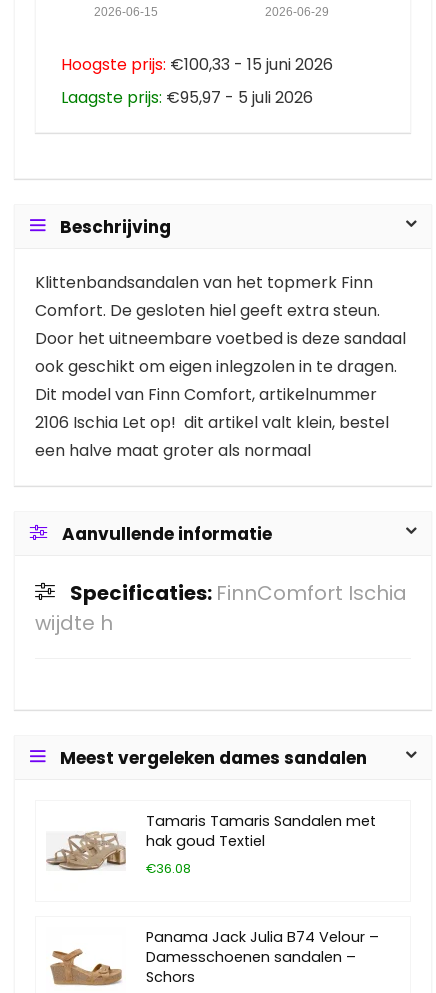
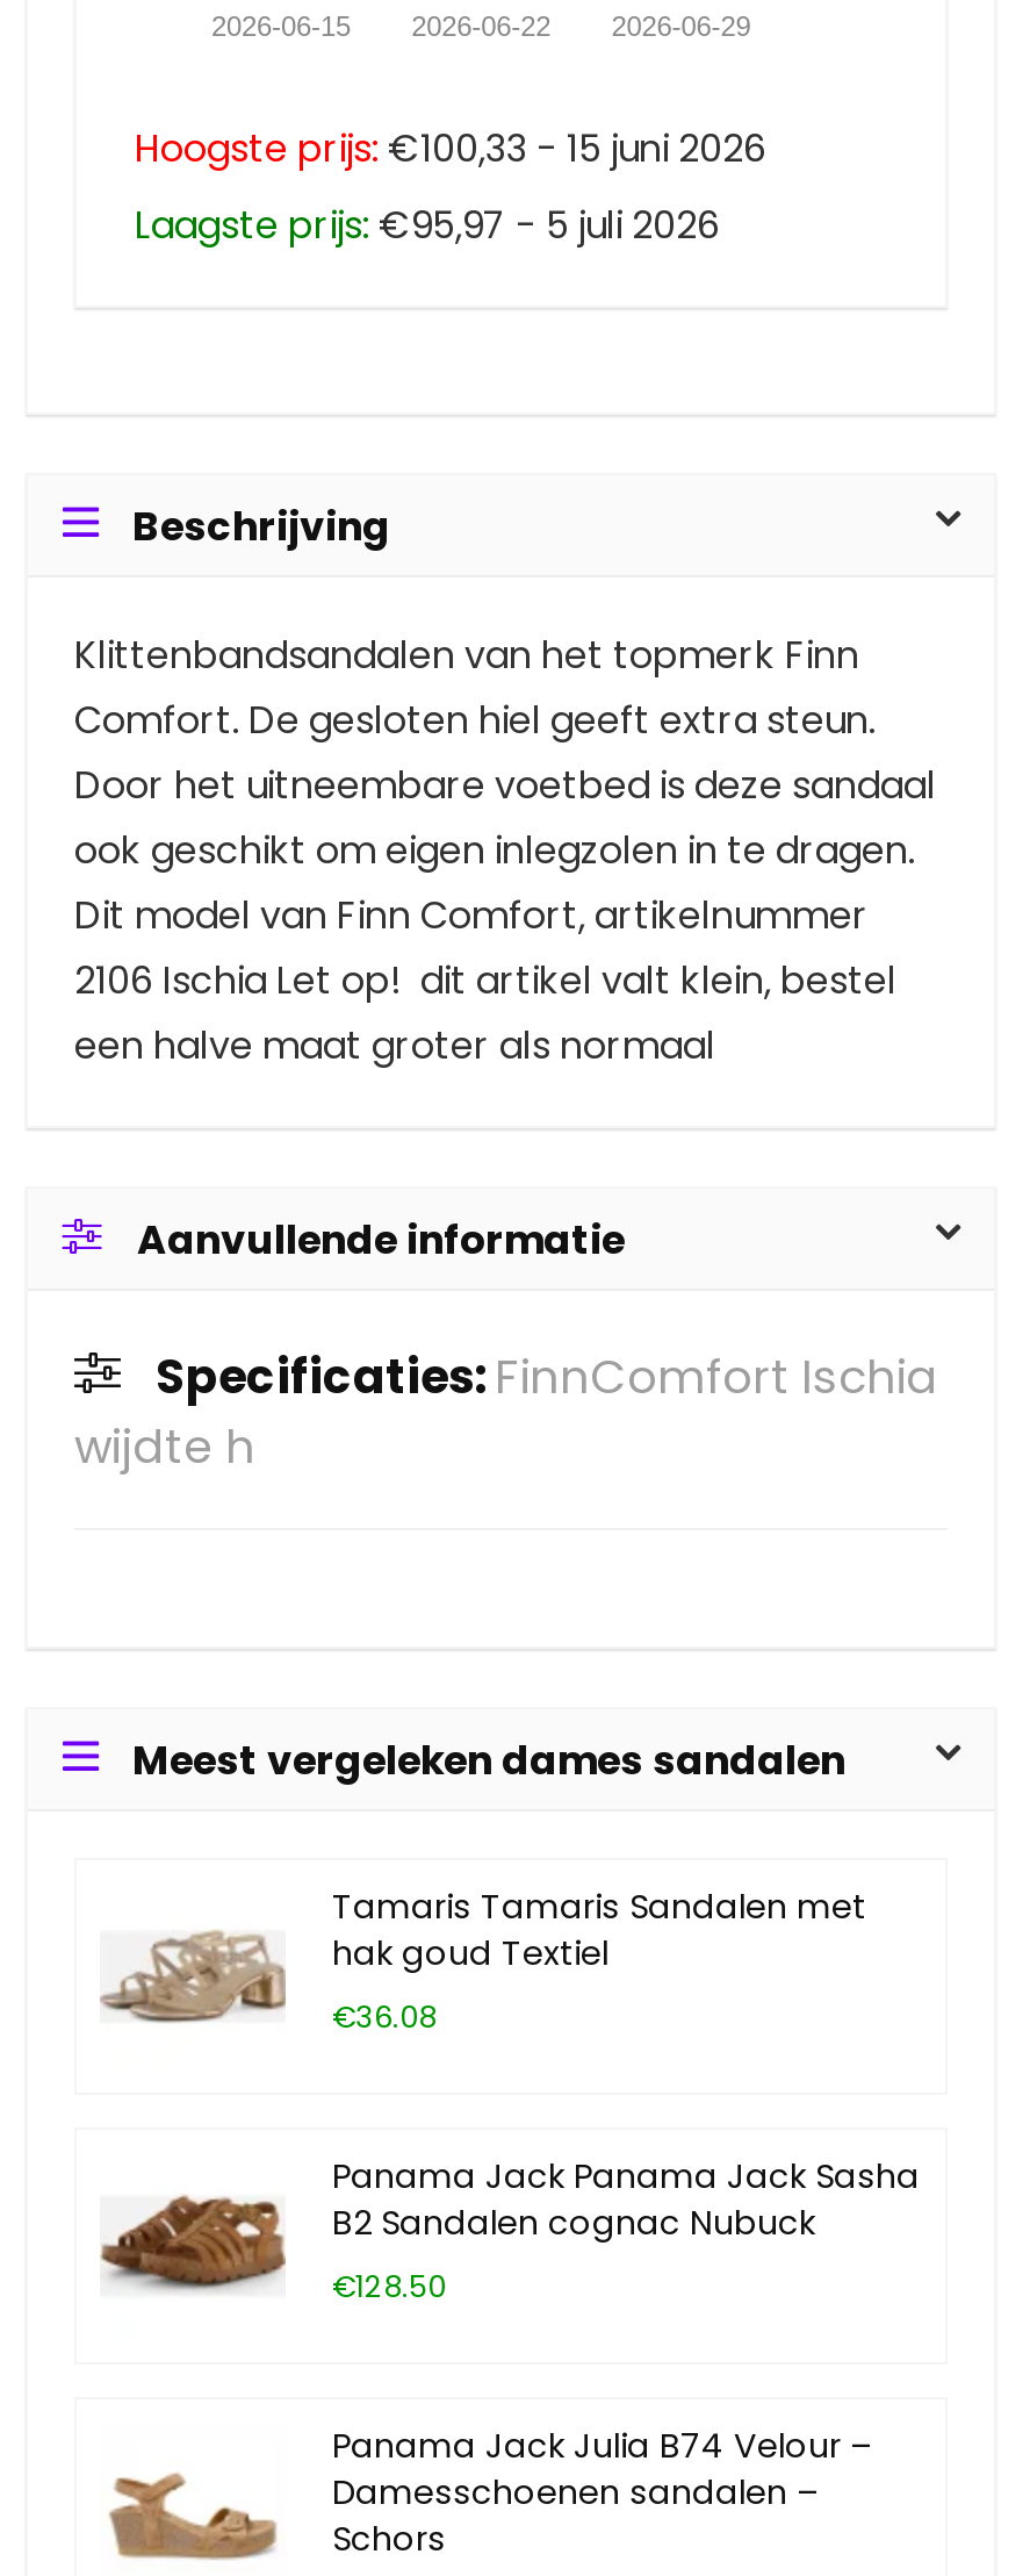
none -> [411,10,551,42] 2026-06-22
none -> [100,2153,920,2306] [image] | Panama Jack Panama Jack Sasha | B2 Sandalen cognac Nubuck | €128.50

